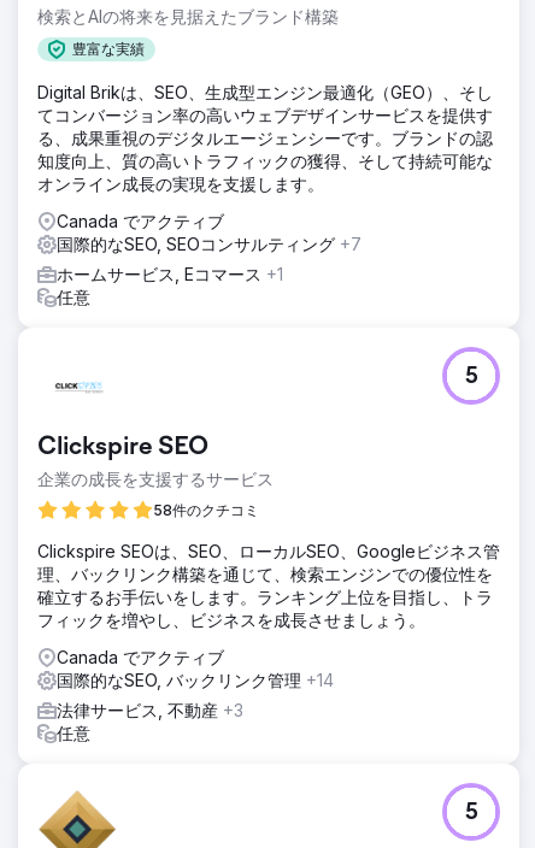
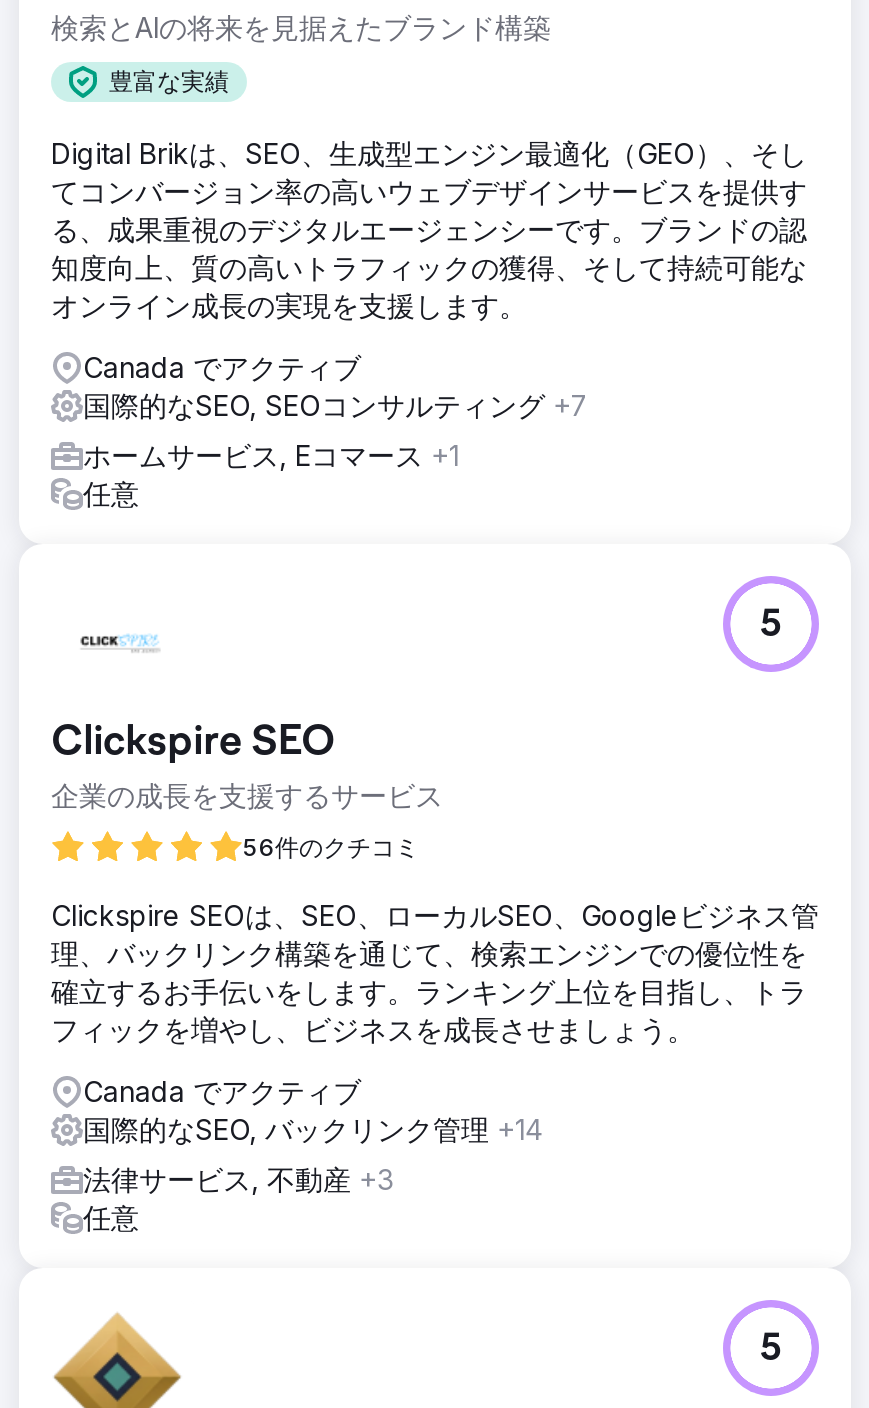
[153,501,259,519] 58件のクチコミ -> [243,831,419,861] 56件のクチコミ

